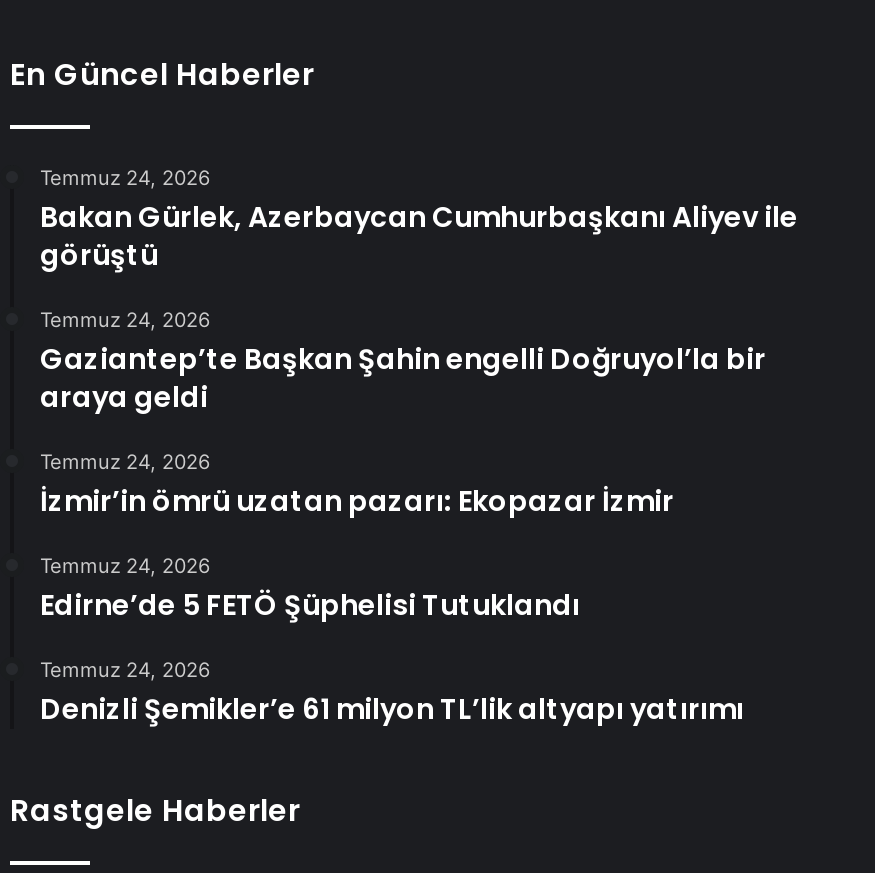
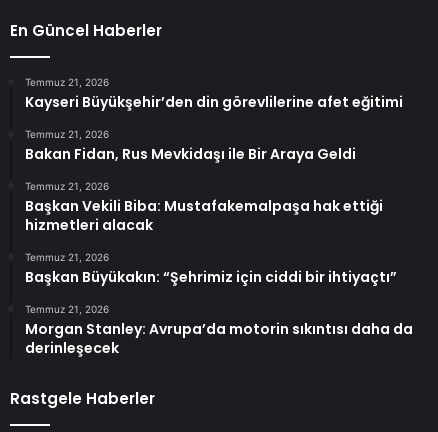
[40,165,798,275] Temmuz 24, 2026 | Bakan Gürlek, Azerbaycan Cumhurbaşkanı Aliyev ile | görüştü -> [25,76,403,112] Temmuz 21, 2026 | Kayseri Büyükşehir’den din görevlilerine afet eğitimi
[40,307,766,417] Temmuz 24, 2026 | Gaziantep’te Başkan Şahin engelli Doğruyol’la bir | araya geldi -> [25,128,356,164] Temmuz 21, 2026 | Bakan Fidan, Rus Mevkidaşı ile Bir Araya Geldi
[40,449,674,521] Temmuz 24, 2026 | İzmir’in ömrü uzatan pazarı: Ekopazar İzmir -> [25,180,383,235] Temmuz 21, 2026 | Başkan Vekili Biba: Mustafakemalpaşa hak ettiği | hizmetleri alacak
[40,553,580,625] Temmuz 24, 2026 | Edirne’de 5 FETÖ Şüphelisi Tutuklandı -> [25,251,397,287] Temmuz 21, 2026 | Başkan Büyükakın: “Şehrimiz için ciddi bir ihtiyaçtı”
[40,657,744,729] Temmuz 24, 2026 | Denizli Şemikler’e 61 milyon TL’lik altyapı yatırımı -> [25,303,413,358] Temmuz 21, 2026 | Morgan Stanley: Avrupa’da motorin sıkıntısı daha da | derinleşecek

